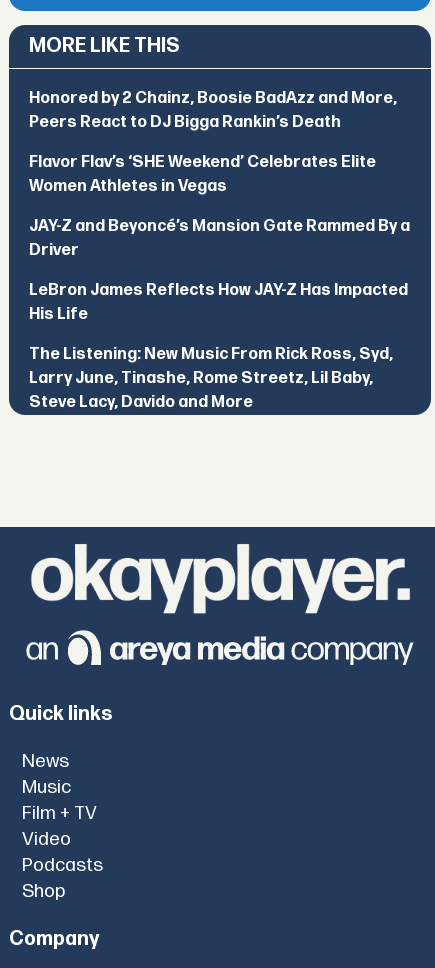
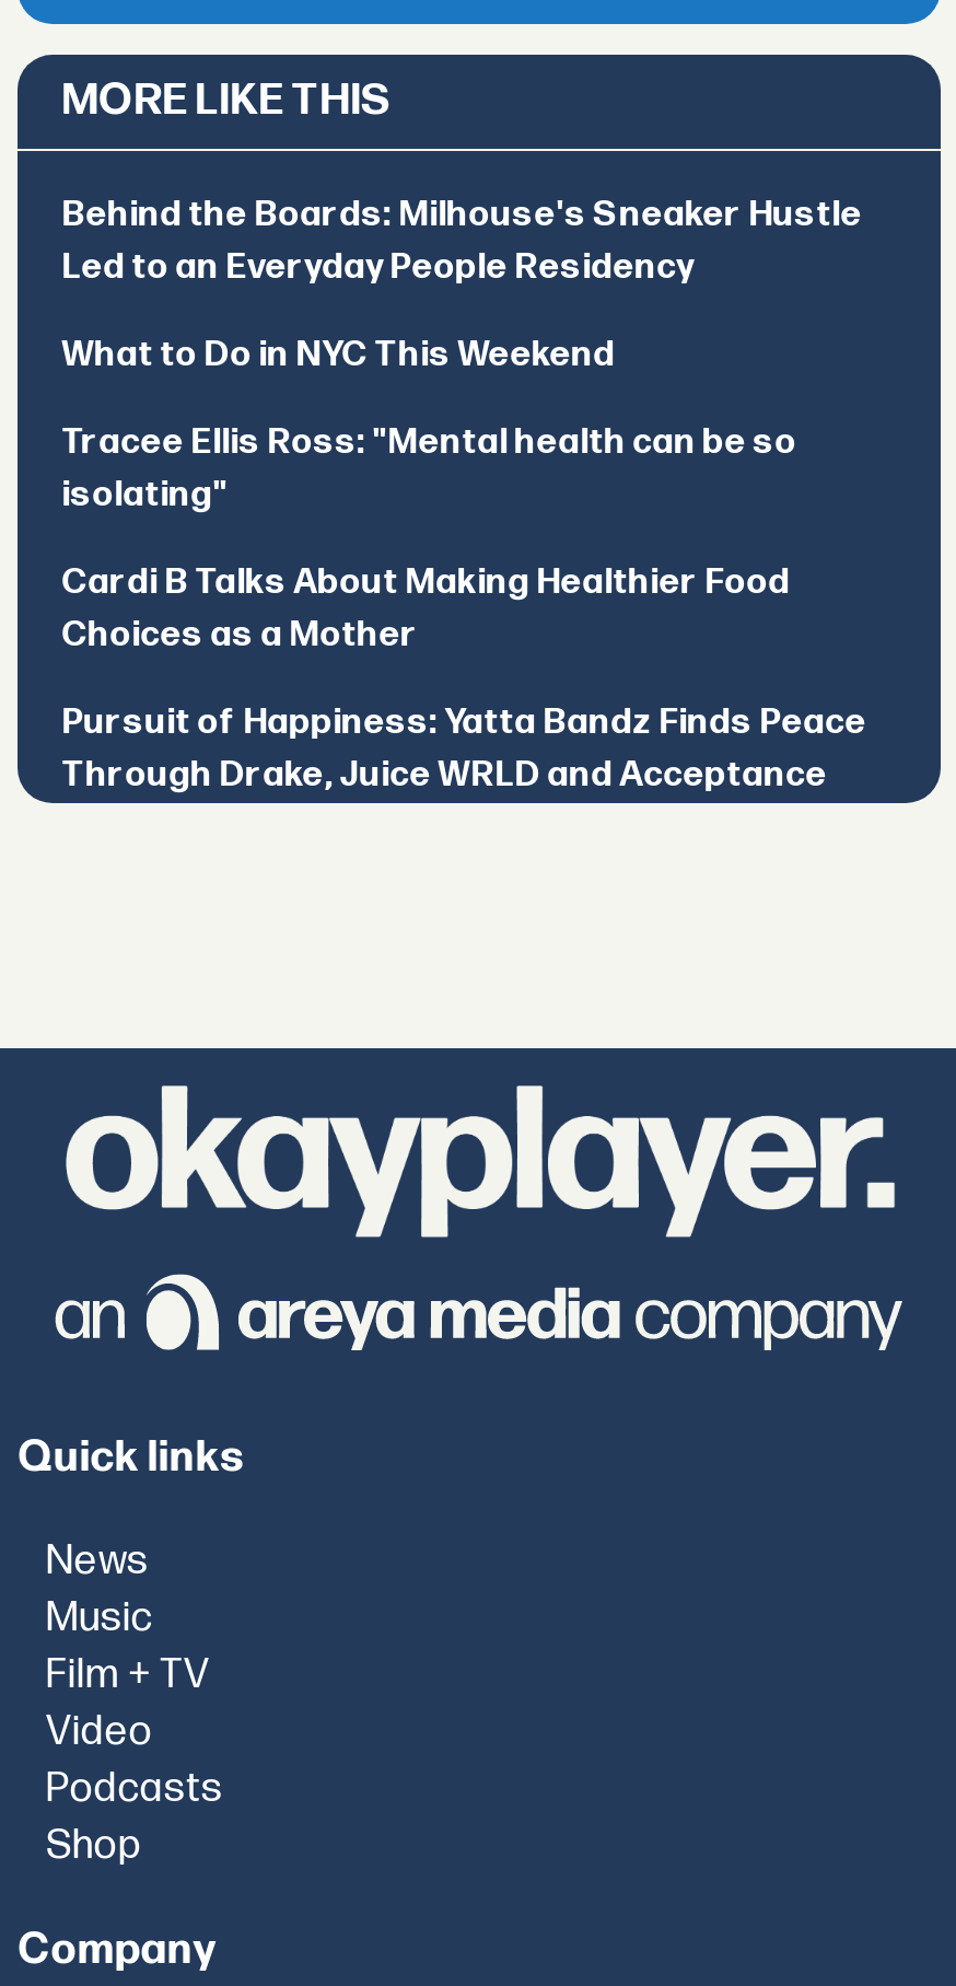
[29,89,397,132] Honored by 2 Chainz, Boosie BadAzz and More, | Peers React to DJ Bigga Rankin’s Death -> [62,195,862,289] Behind the Boards: Milhouse's Sneaker Hustle | Led to an Everyday People Residency
[29,153,376,196] Flavor Flav’s ‘SHE Weekend’ Celebrates Elite | Women Athletes in Vegas -> [62,335,615,376] What to Do in NYC This Weekend
[29,217,410,260] JAY-Z and Beyoncé’s Mansion Gate Rammed By a | Driver -> [62,422,797,516] Tracee Ellis Ross: "Mental health can be so | isolating"
[29,281,408,324] LeBron James Reflects How JAY-Z Has Impacted | His Life -> [62,562,790,656] Cardi B Talks About Making Healthier Food | Choices as a Mother
[29,345,393,412] The Listening: New Music From Rick Ross, Syd, | Larry June, Tinashe, Rome Streetz, Lil Baby, | Steve Lacy, Davido and More -> [62,702,867,796] Pursuit of Happiness: Yatta Bandz Finds Peace | Through Drake, Juice WRLD and Acceptance

